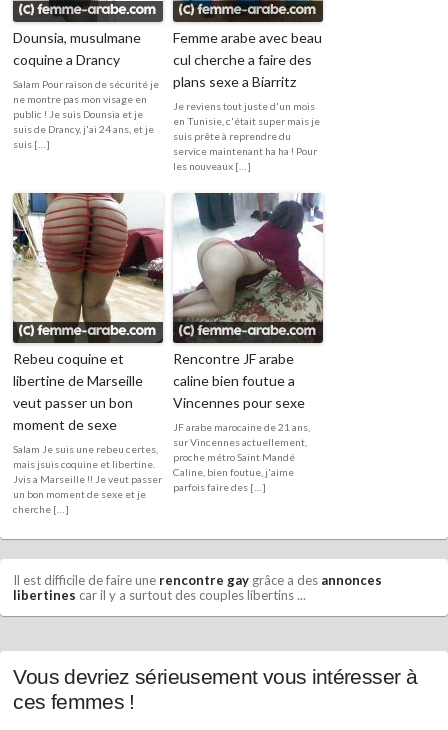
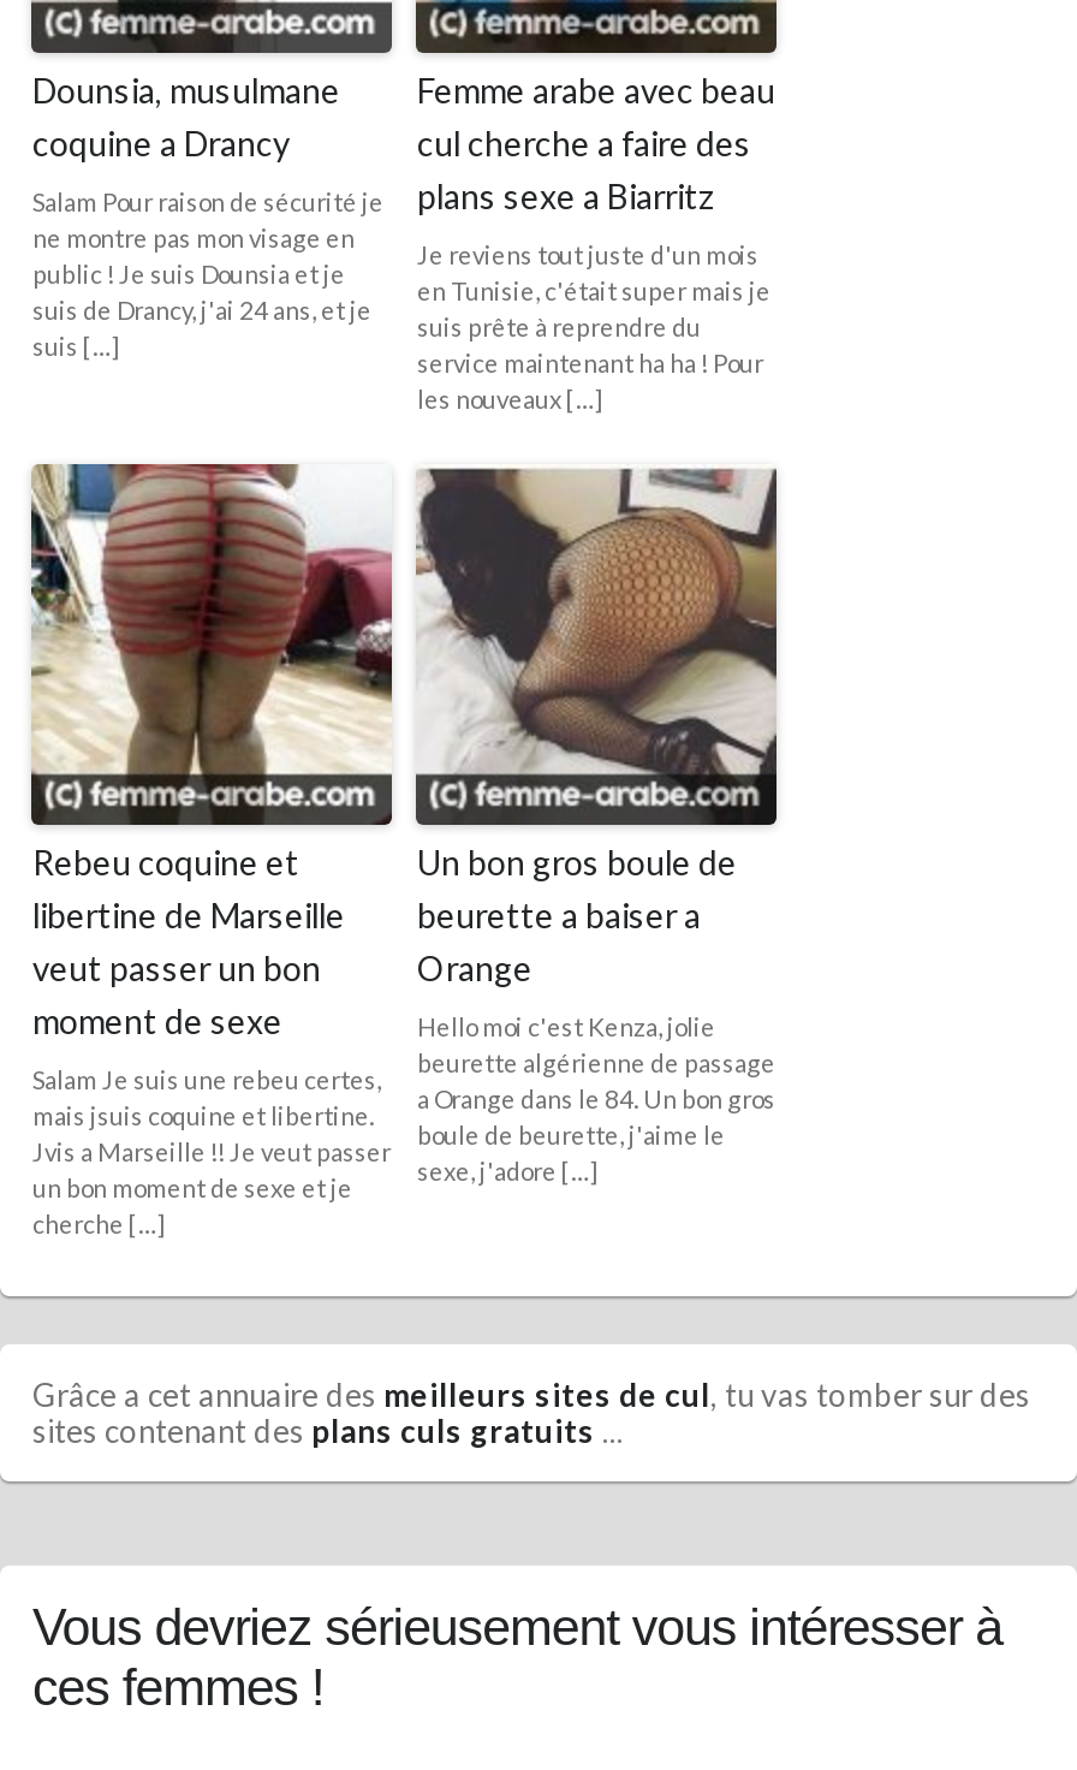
[172,192,323,411] [image] | Rencontre JF arabe | caline bien foutue a | Vincennes pour sexe -> [416,464,779,988] [image] | Un bon gros boule de | beurette a baiser a | Orange
[173,421,310,493] JF arabe marocaine de 21 ans, | sur Vincennes actuellement, | proche métro Saint Mandé | Caline, bien foutue, j'aime | parfois faire des […] -> [417,1012,775,1185] Hello moi c'est Kenza, jolie | beurette algérienne de passage | a Orange dans le 84. Un bon gros | boule de beurette, j'aime le | sexe, j'adore […]
[13,572,382,603] Il est difficile de faire une rencontre gay grâce a des annonces | libertines car il y a surtout des couples libertins ... -> [32,1375,1030,1449] Grâce a cet annuaire des meilleurs sites de cul, tu vas tomber sur des | sites contenant des plans culs gratuits...

